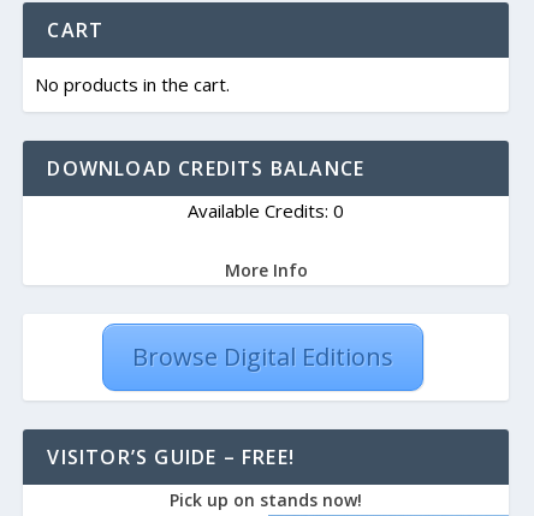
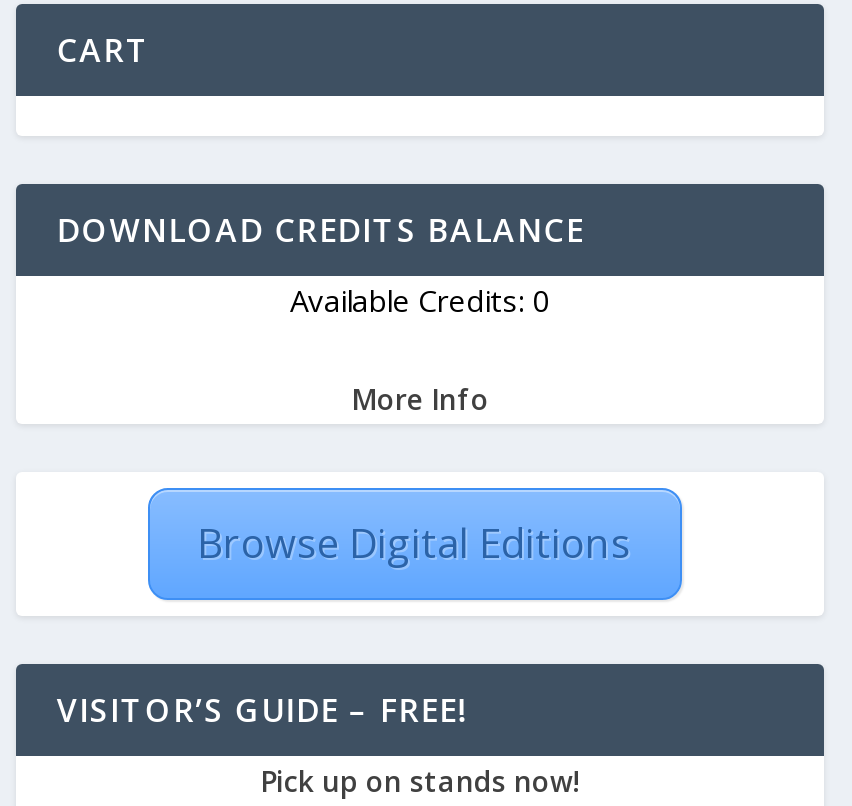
[35,73,230,97] No products in the cart. -> none

